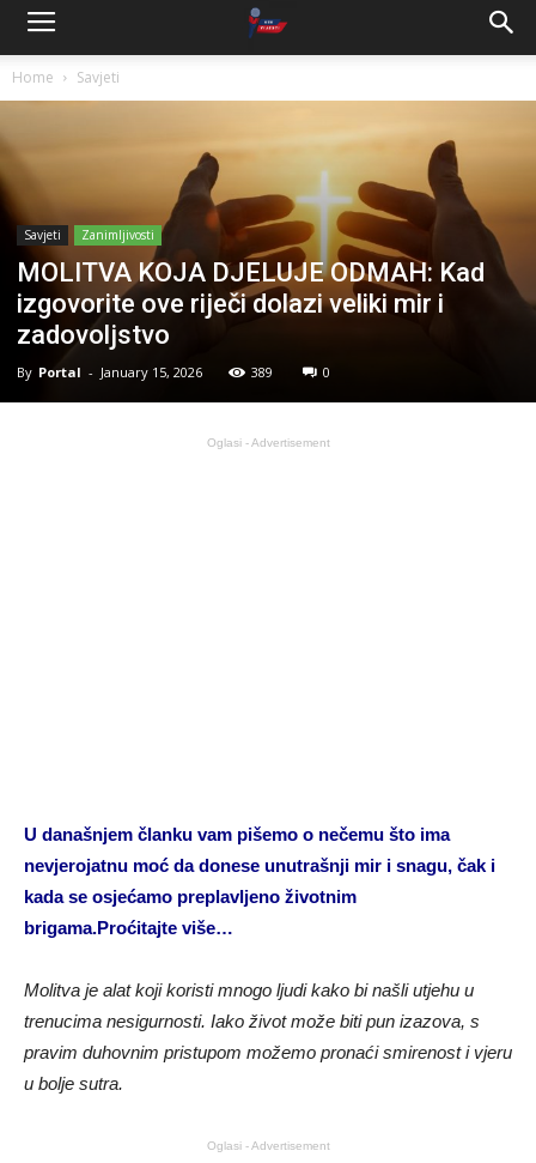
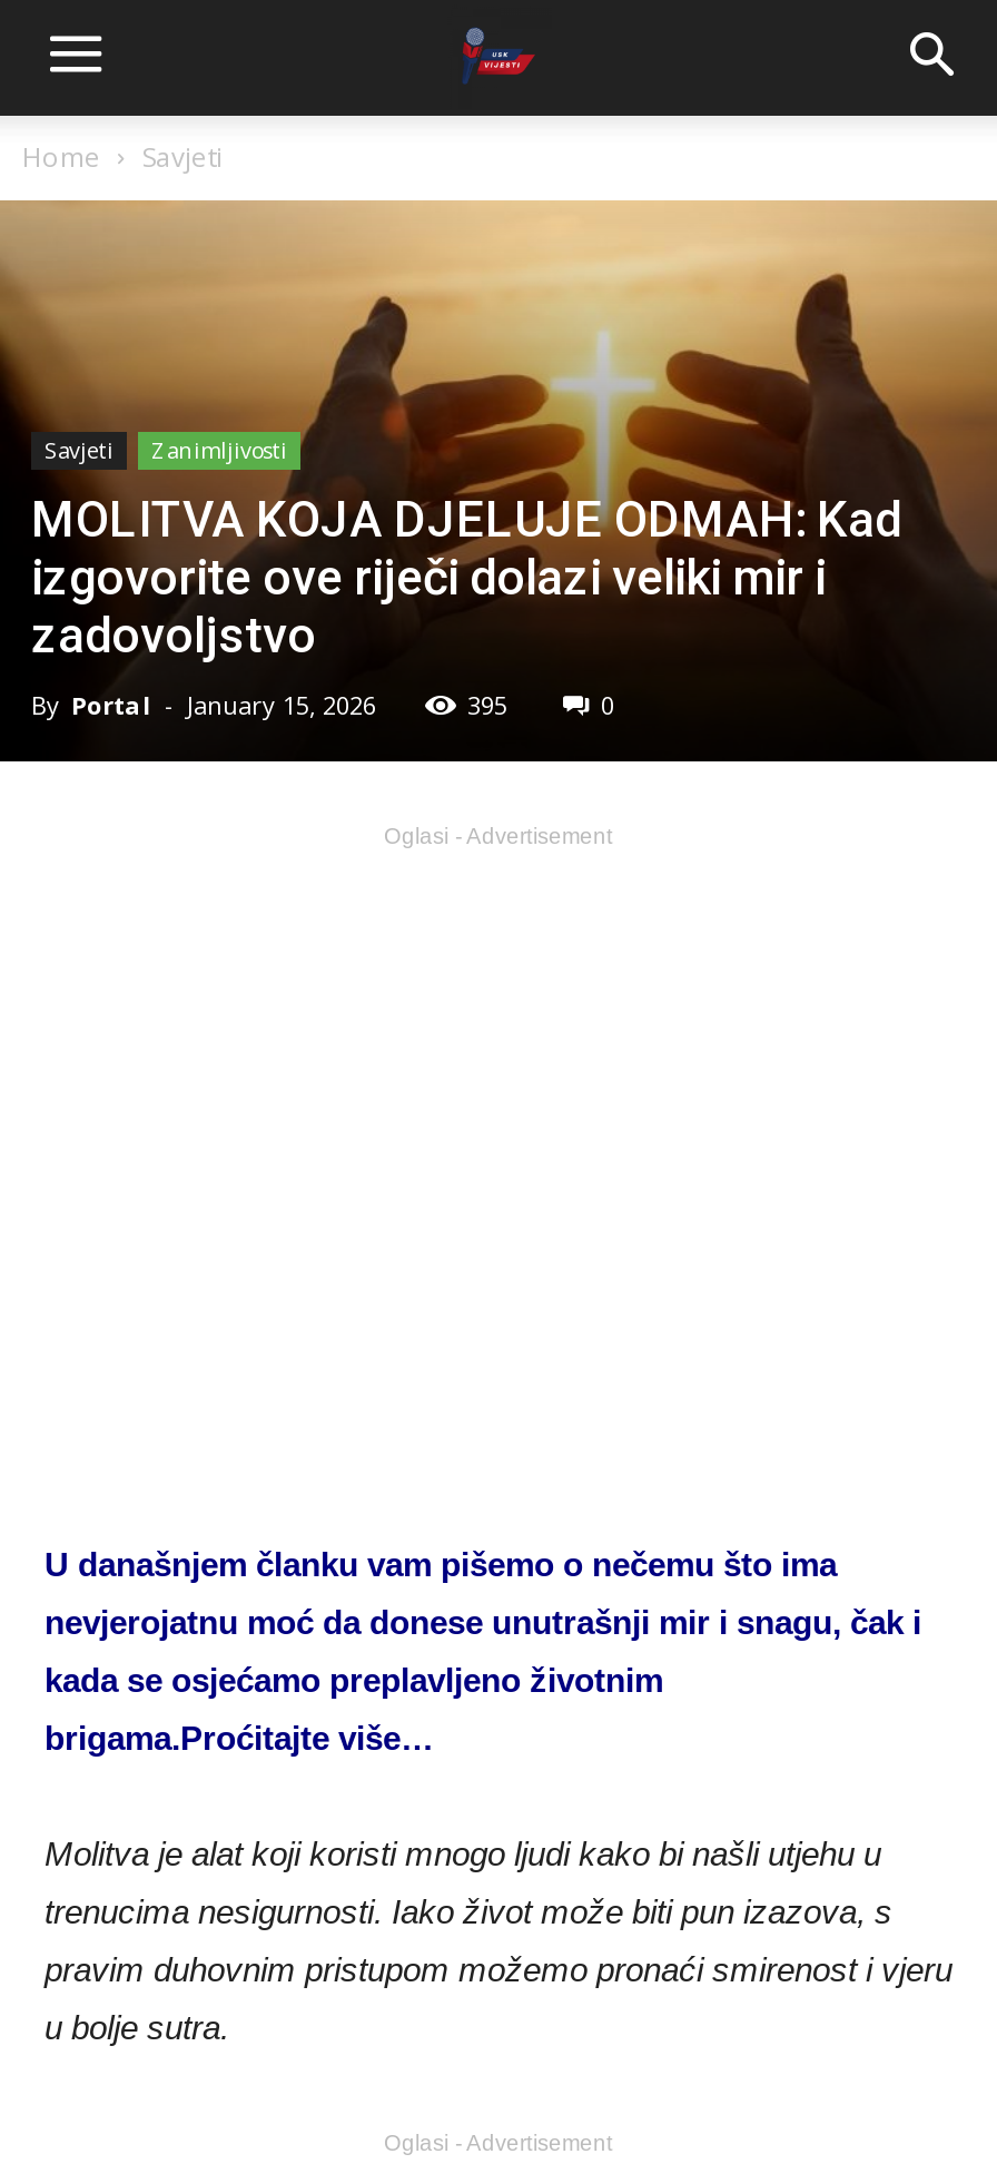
[251,363,273,381] 389 -> [467,687,507,721] 395

